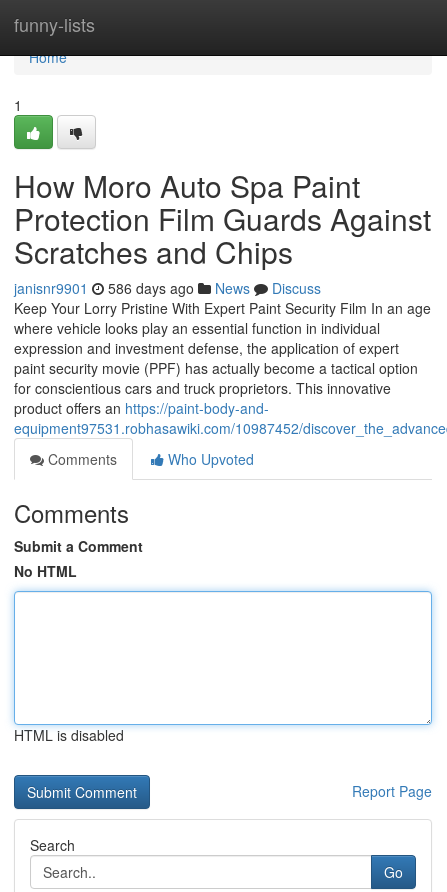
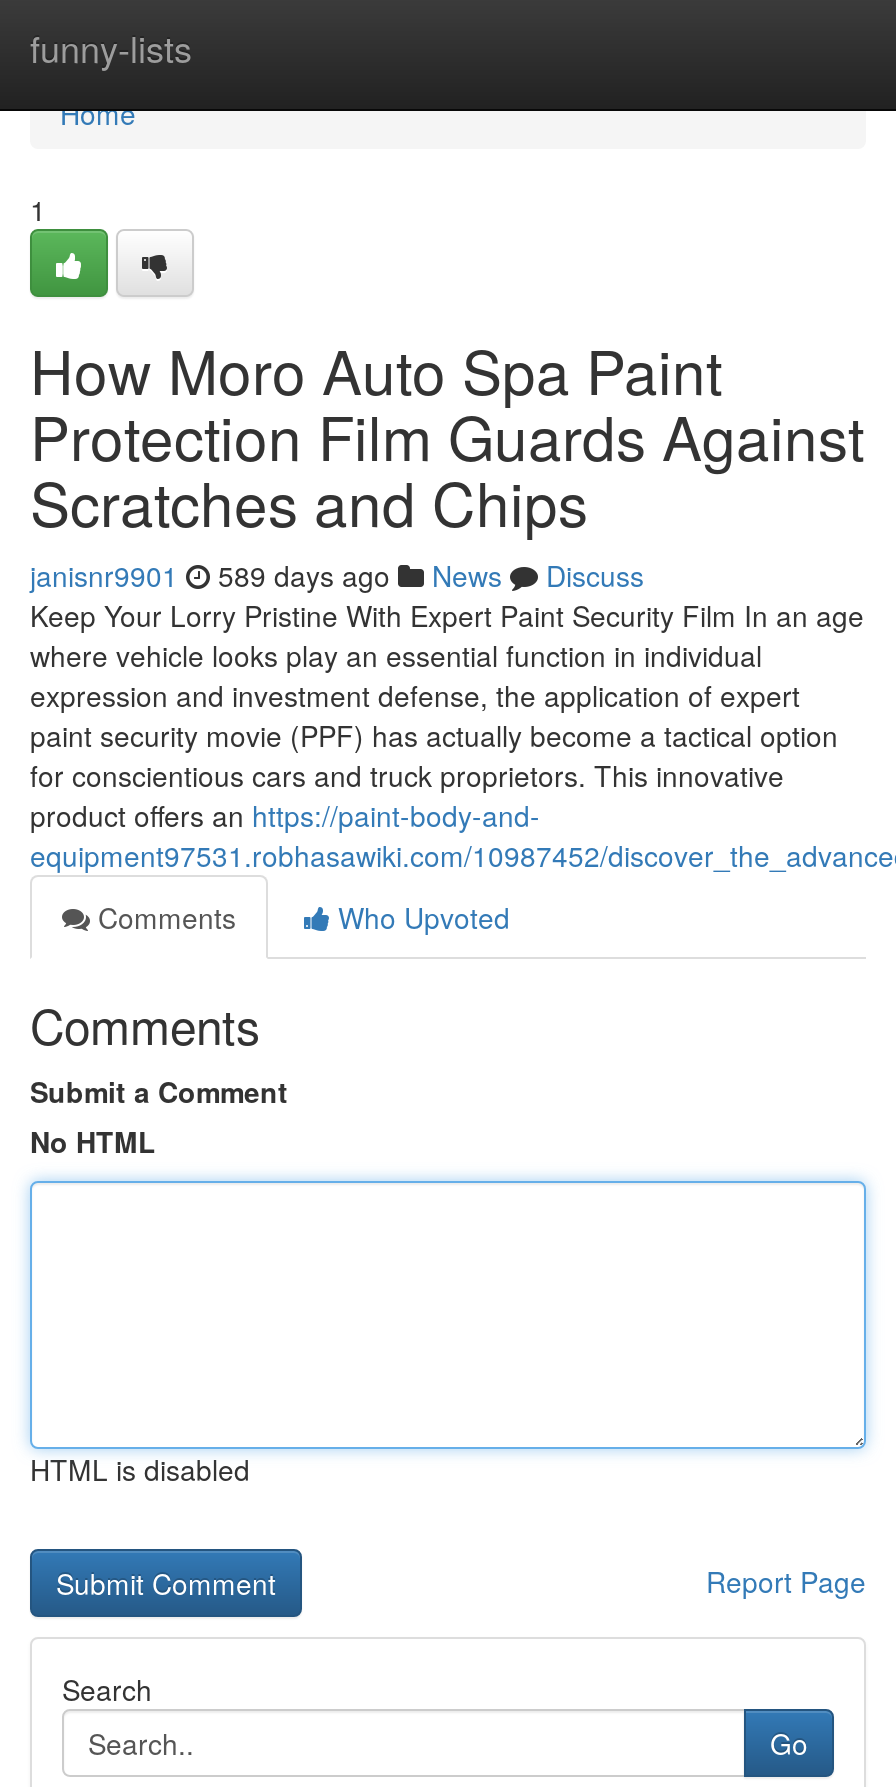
[14,278,321,298] janisnr9901 586 days ago News Discuss -> [30,555,644,595] janisnr9901 589 days ago News Discuss

